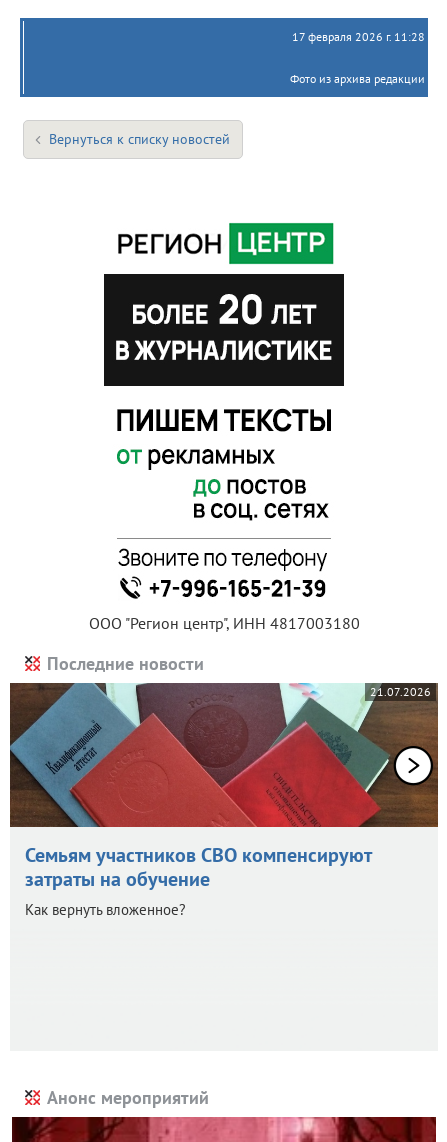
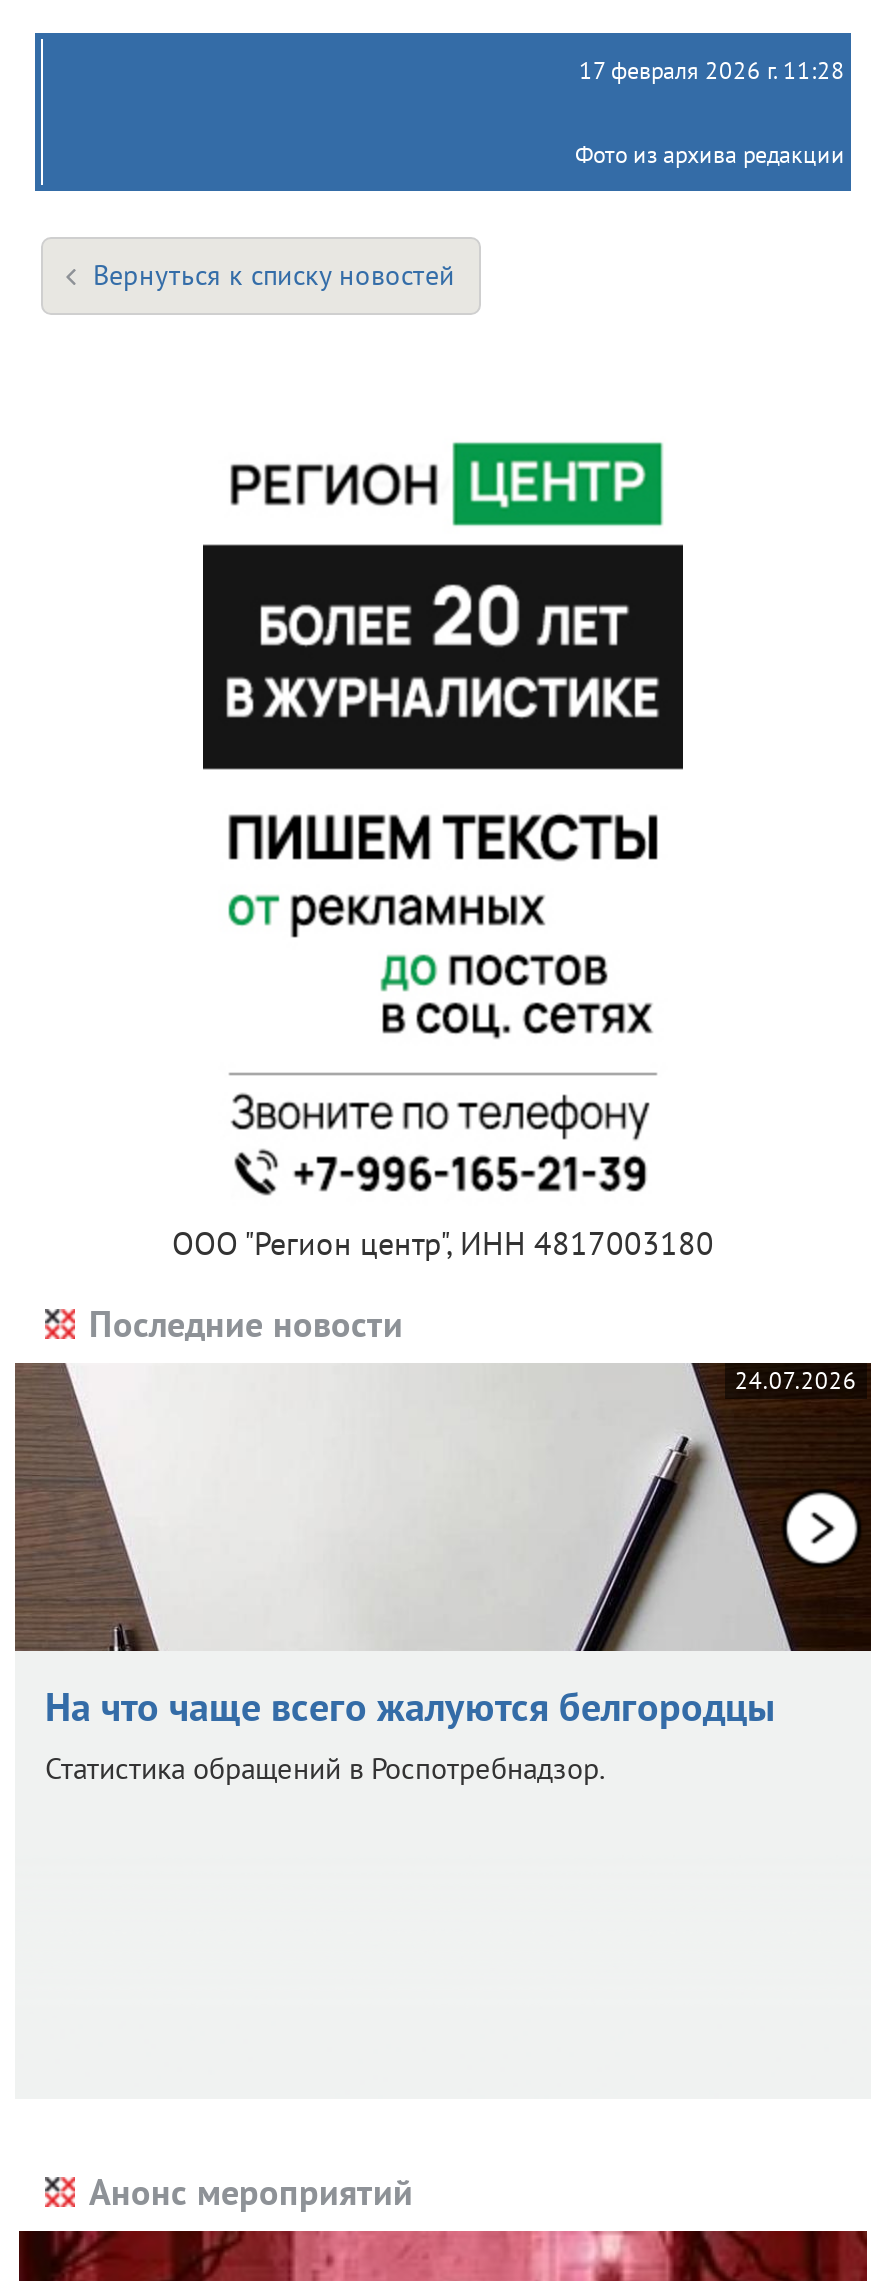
[10,682,438,828] [image] | 21.07.2026 -> [15,1361,871,1653] [image] | 24.07.2026
[25,842,371,919] Семьям участников СВО компенсируют | затраты на обучение | Как вернуть вложенное? -> [45,1680,775,1786] На что чаще всего жалуются белгородцы | Статистика обращений в Роспотребнадзор.

